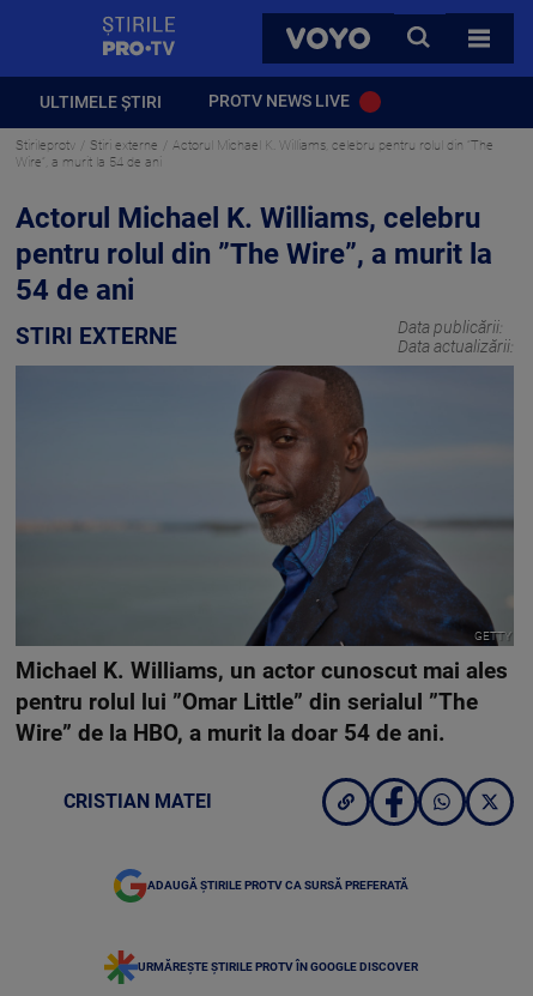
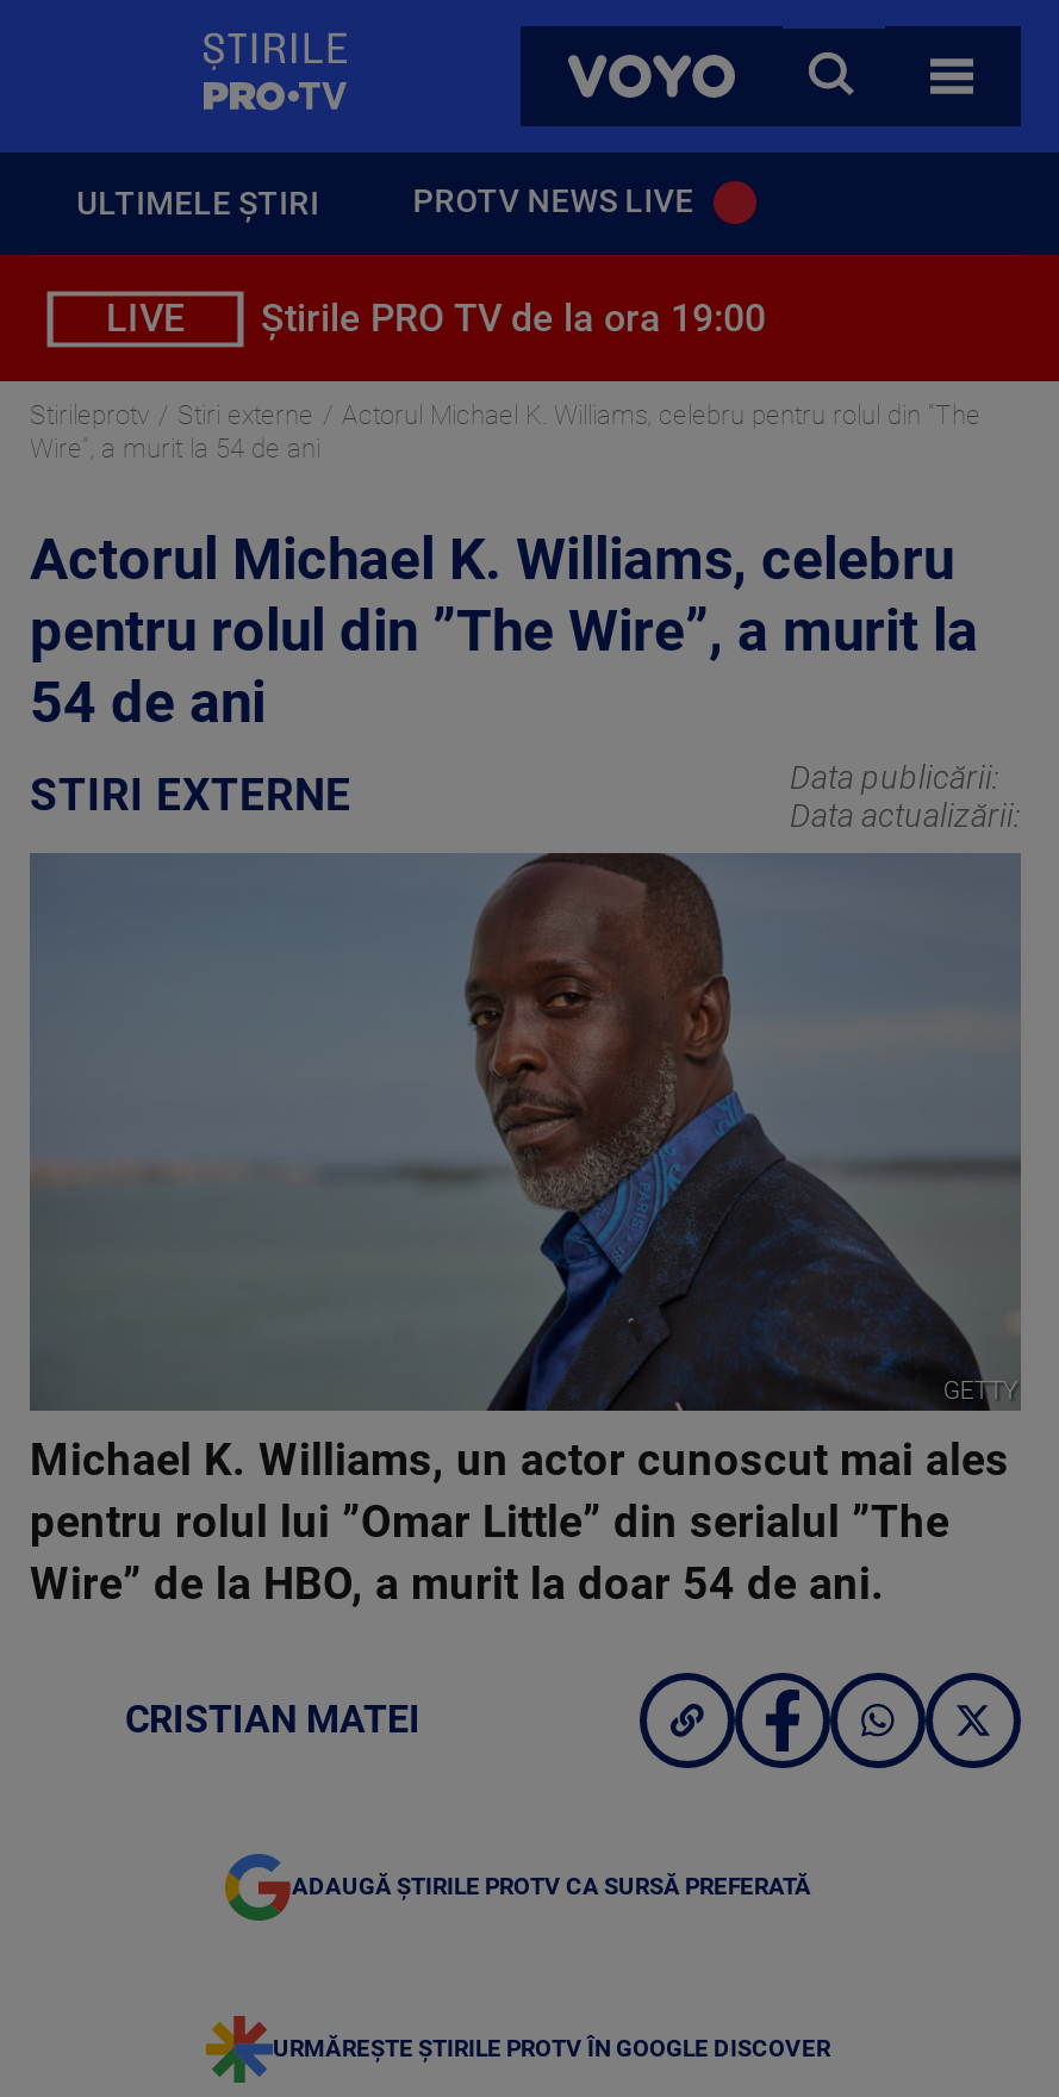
none -> [106,295,766,341] LIVE | Știrile PRO TV de la ora 19:00

